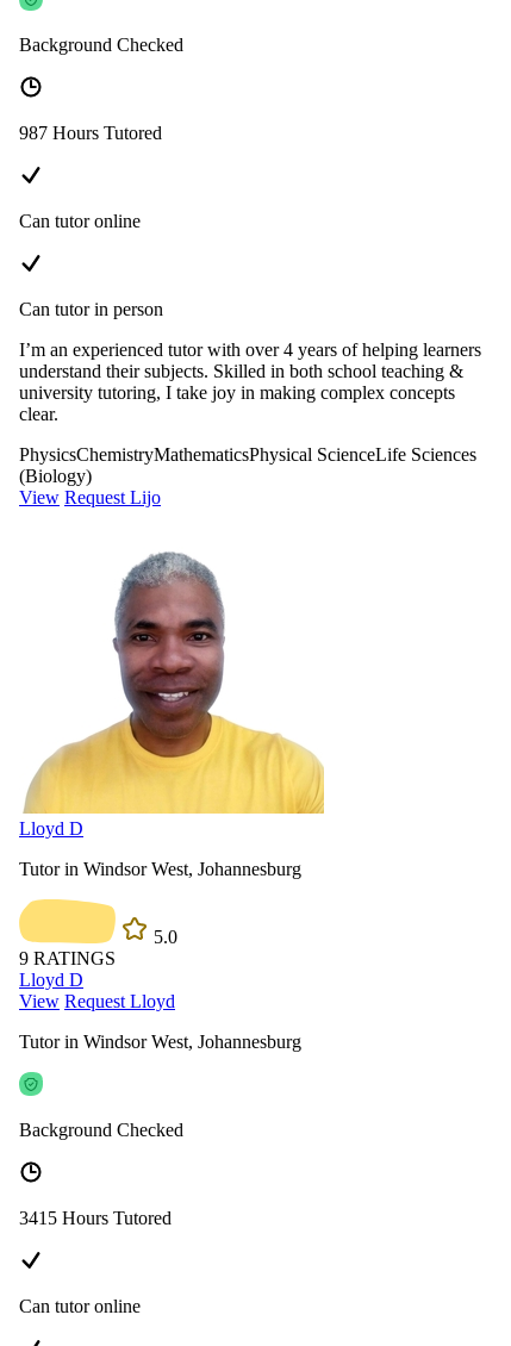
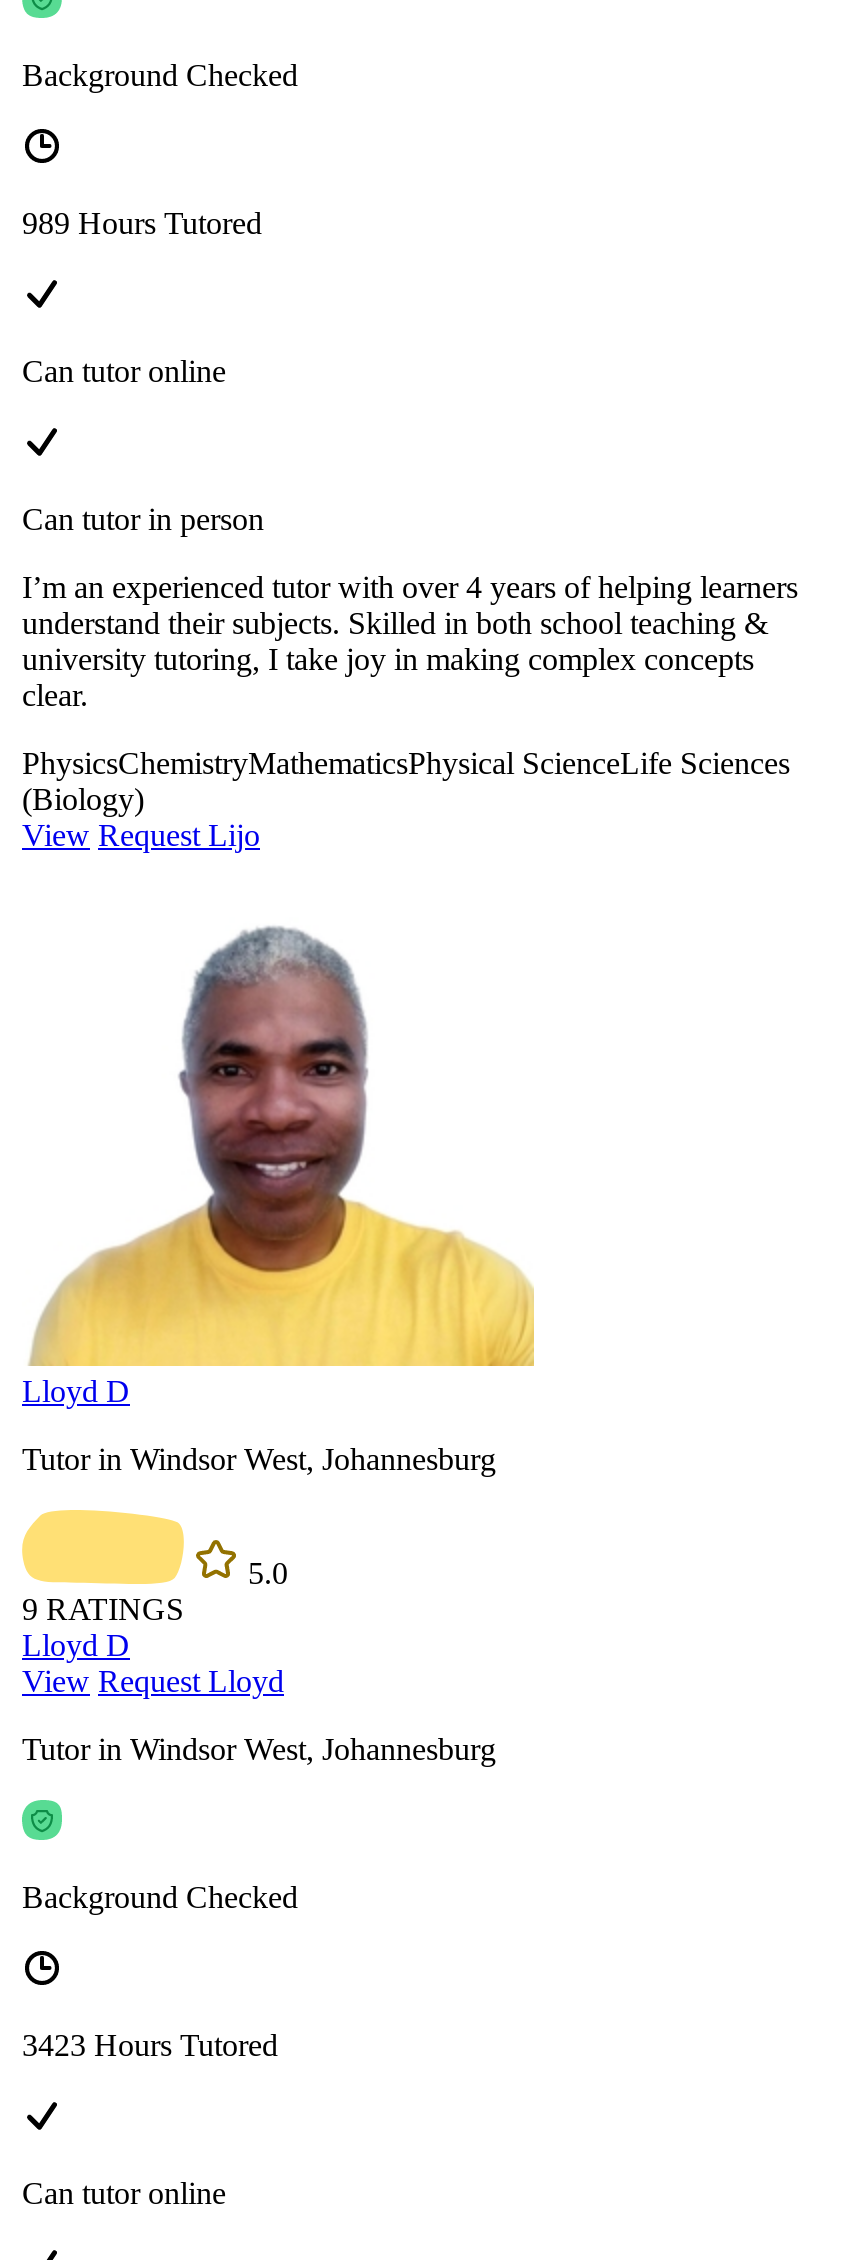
[19,122,162,143] 987 Hours Tutored -> [22,206,262,240] 989 Hours Tutored
[19,1208,172,1228] 3415 Hours Tutored -> [22,2028,278,2062] 3423 Hours Tutored

